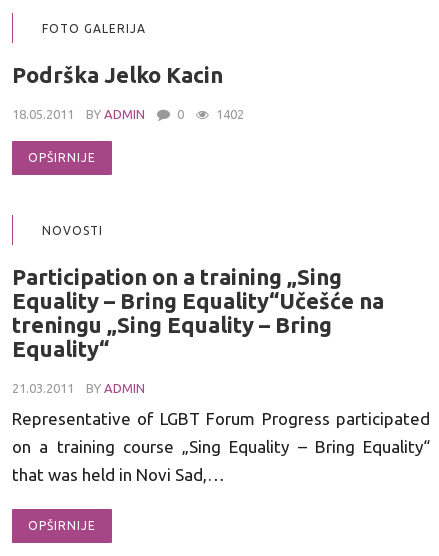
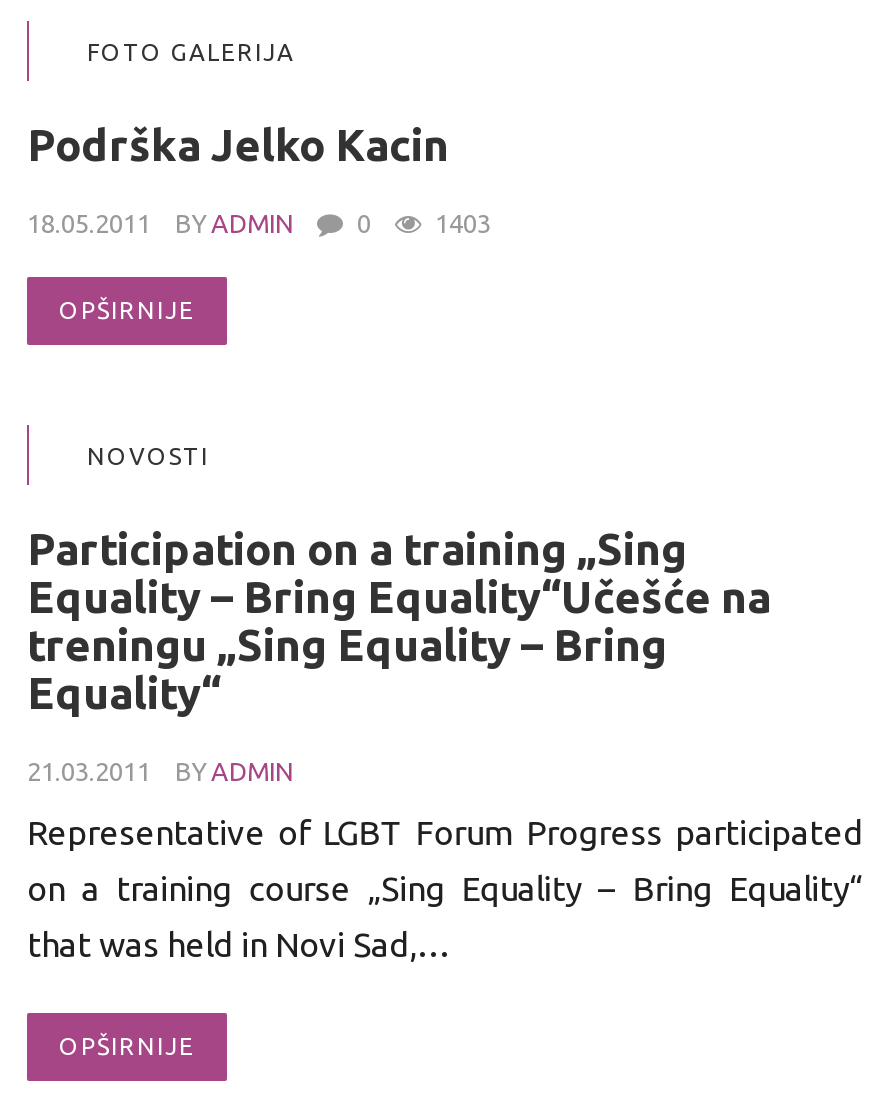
[213,107,244,121] 1402 -> [429,209,491,237] 1403

